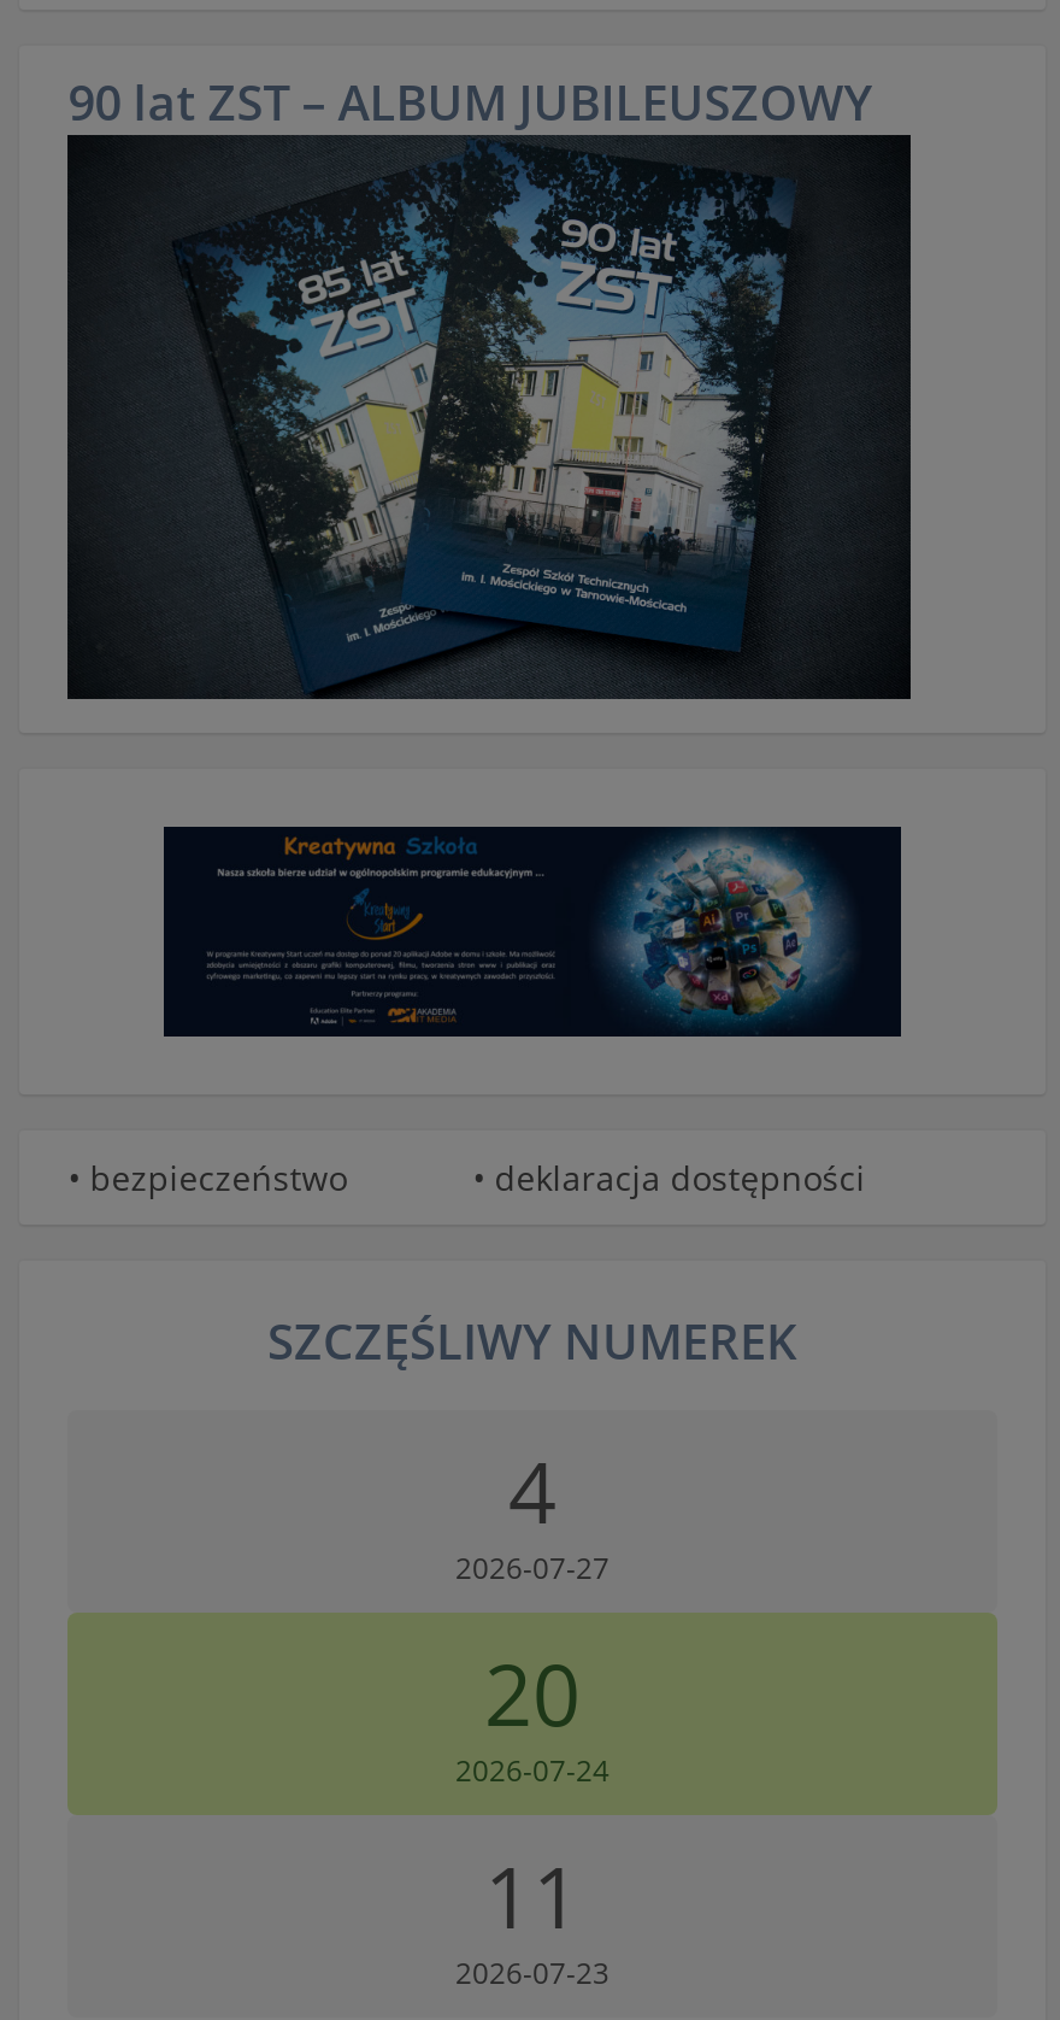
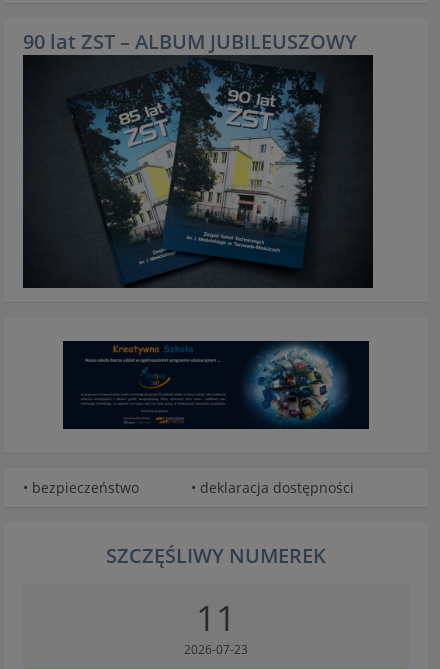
[455,1435,609,1791] 4 | 2026-07-27 | 20 | 2026-07-24 -> none

